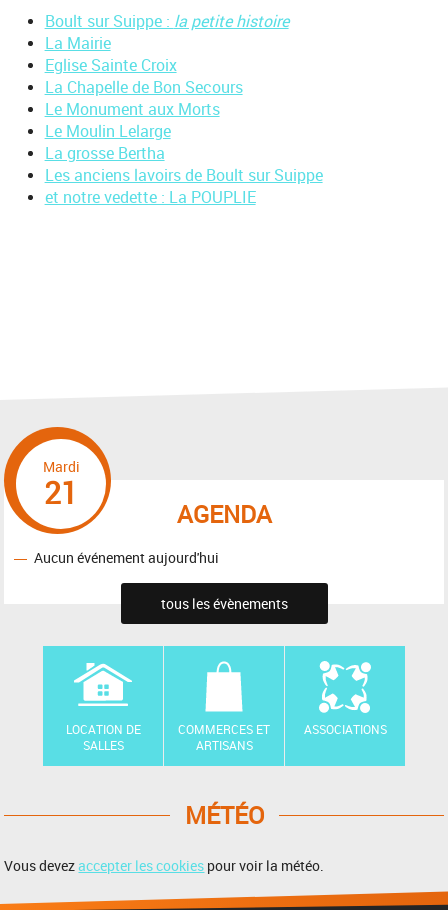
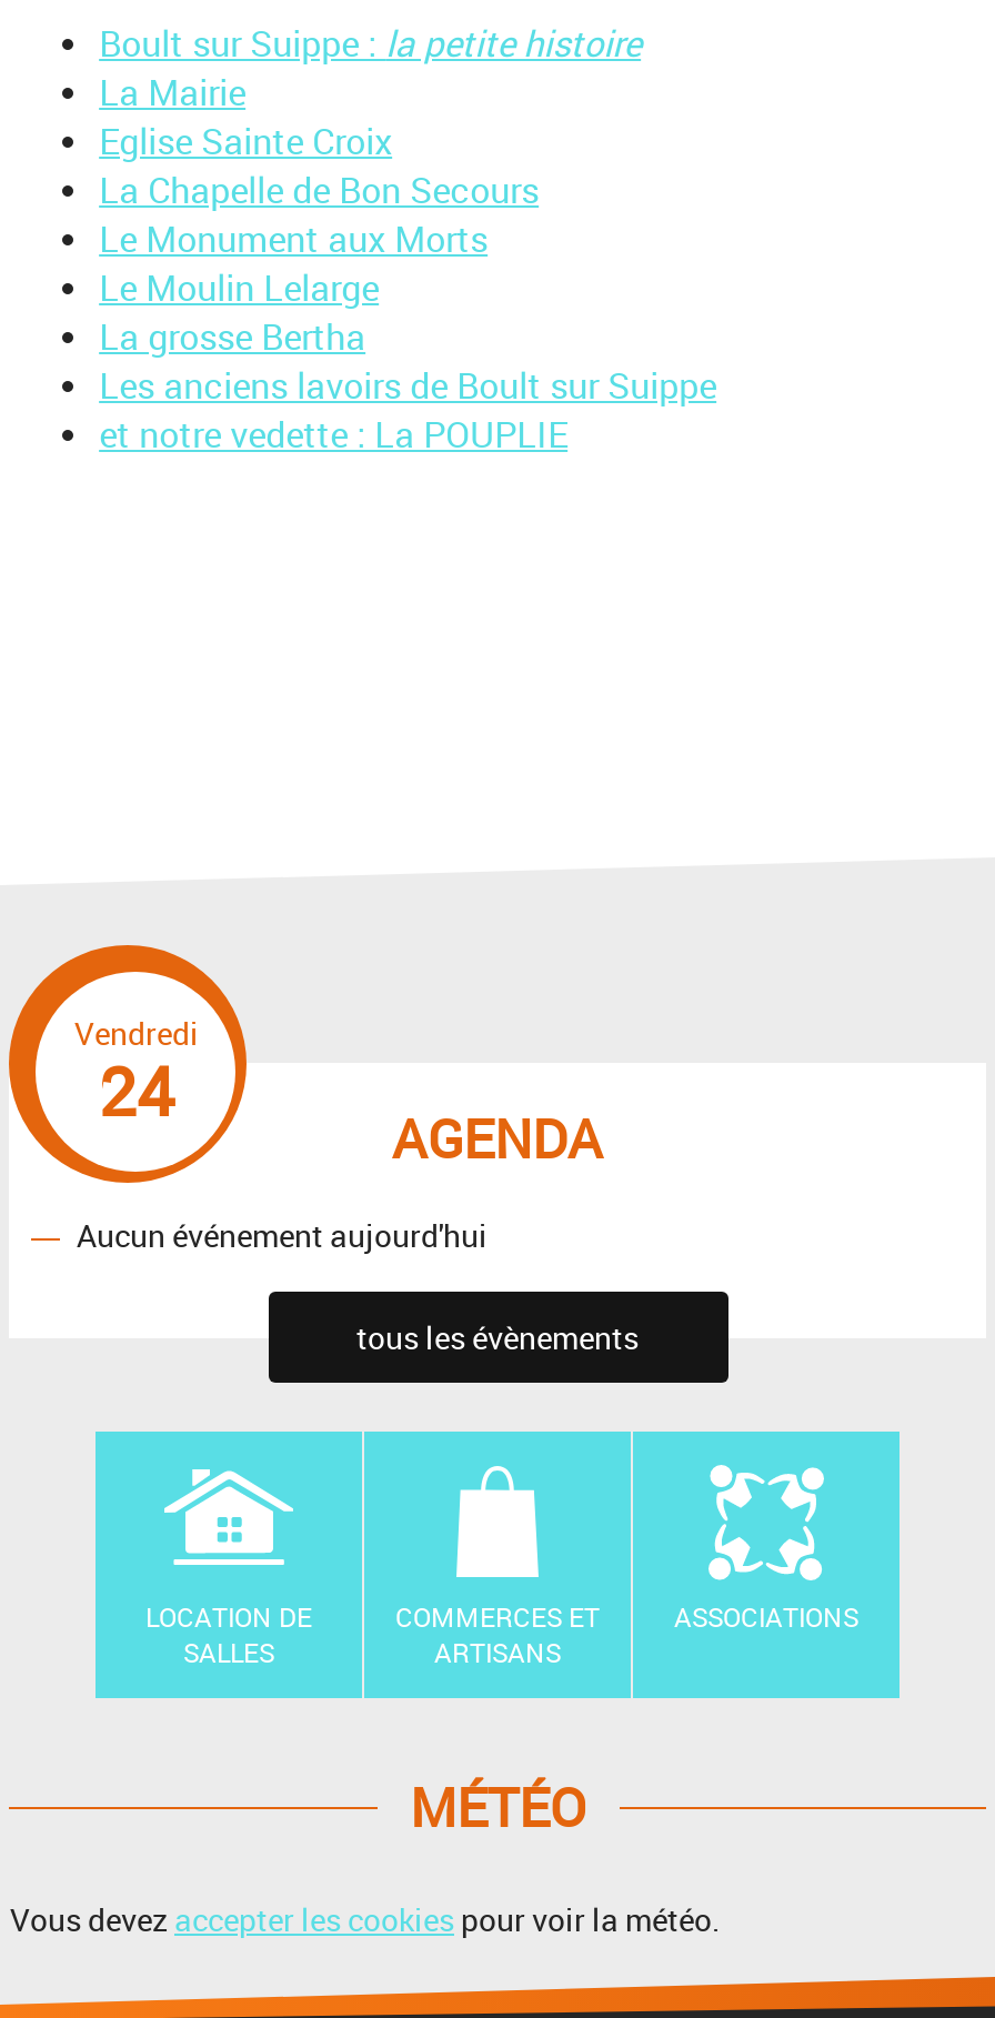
[43,457,80,513] Mardi | 21 -> [74,1012,199,1136] Vendredi | 24

